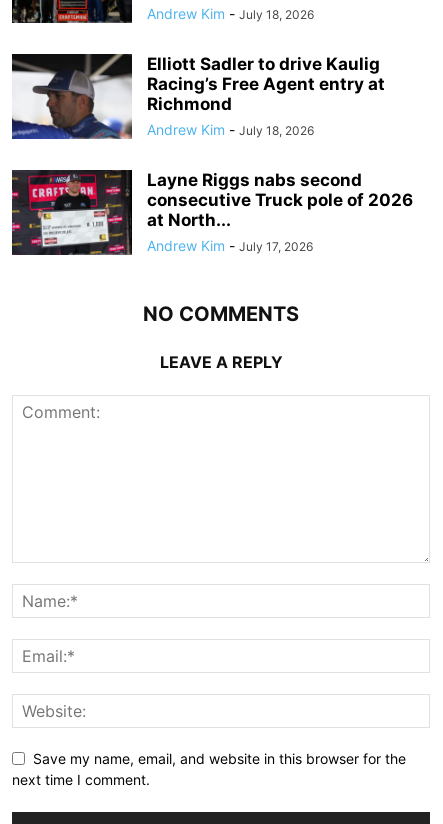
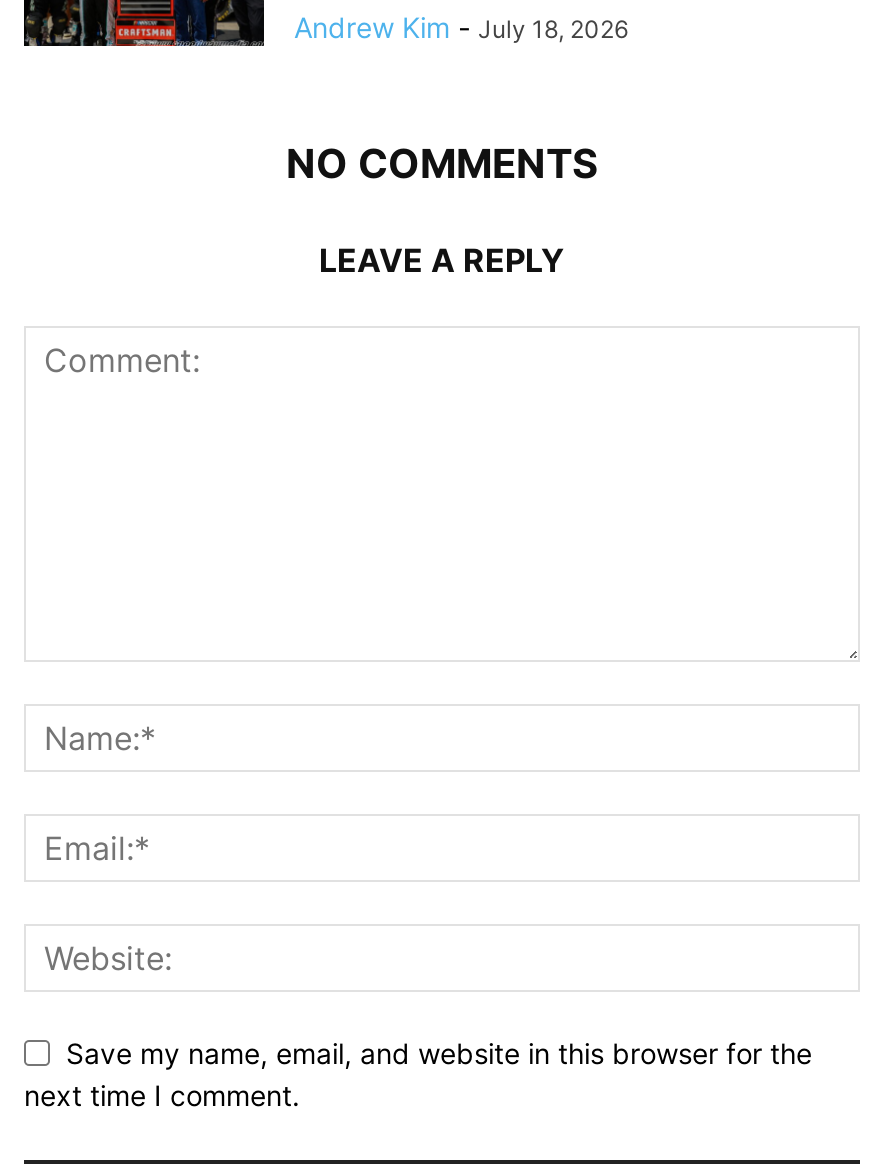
[11,53,413,254] [image] | Elliott Sadler to drive Kaulig | Racing’s Free Agent entry at | Richmond | Andrew Kim - July 18, 2026 | Layne Riggs nabs second | consecutive Truck pole of 2026 | at North... | Andrew Kim - July 17, 2026 -> none
[11,169,132,255] [image] -> none

